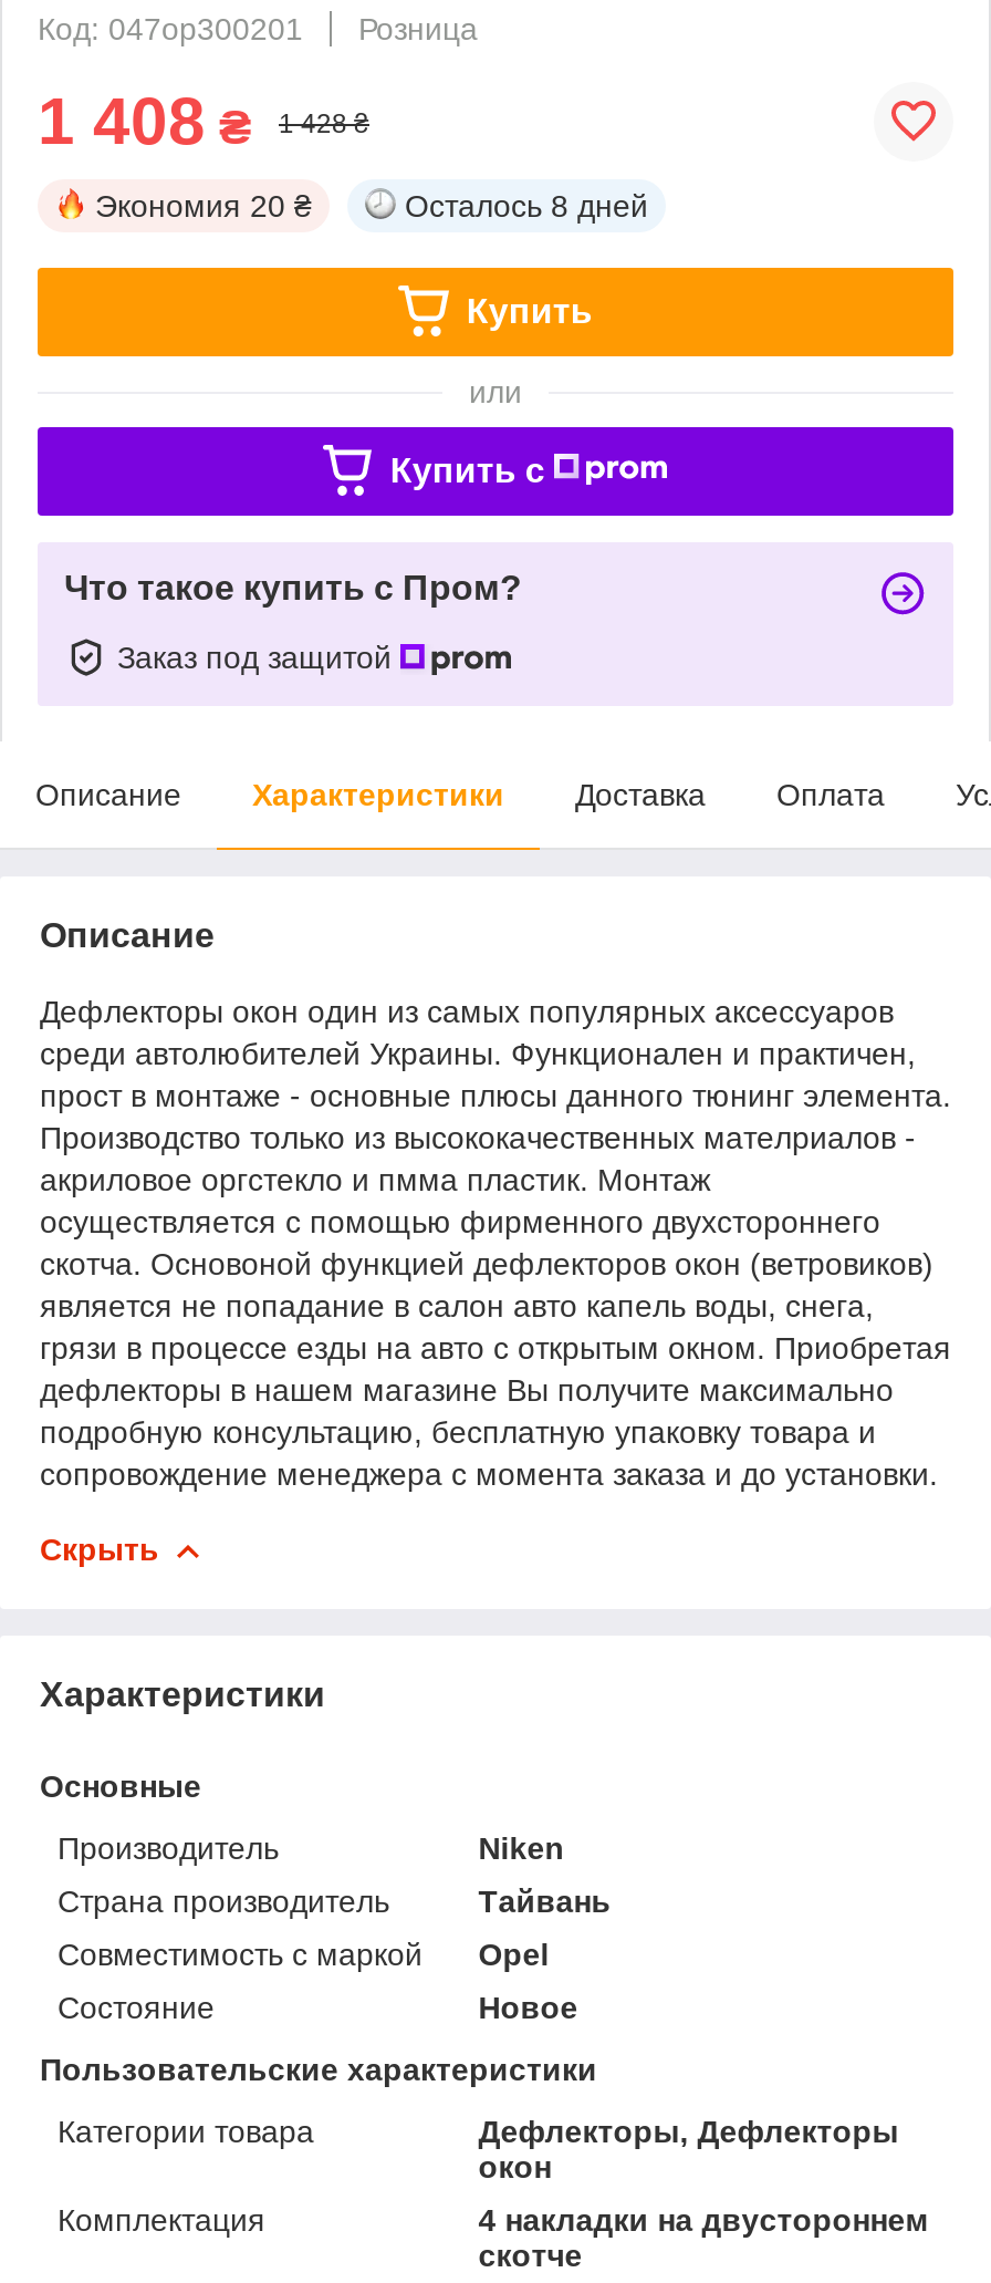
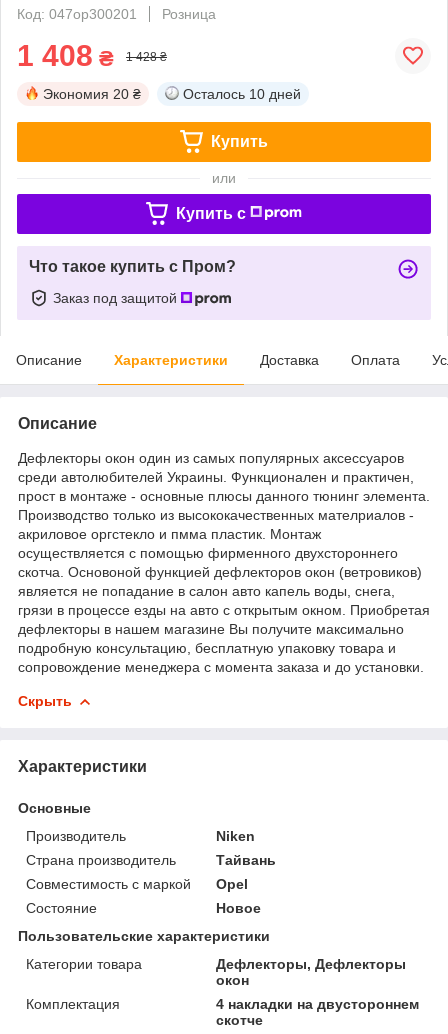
[405,188,648,223] Осталось 8 дней -> [183,86,301,102] Осталось 10 дней

